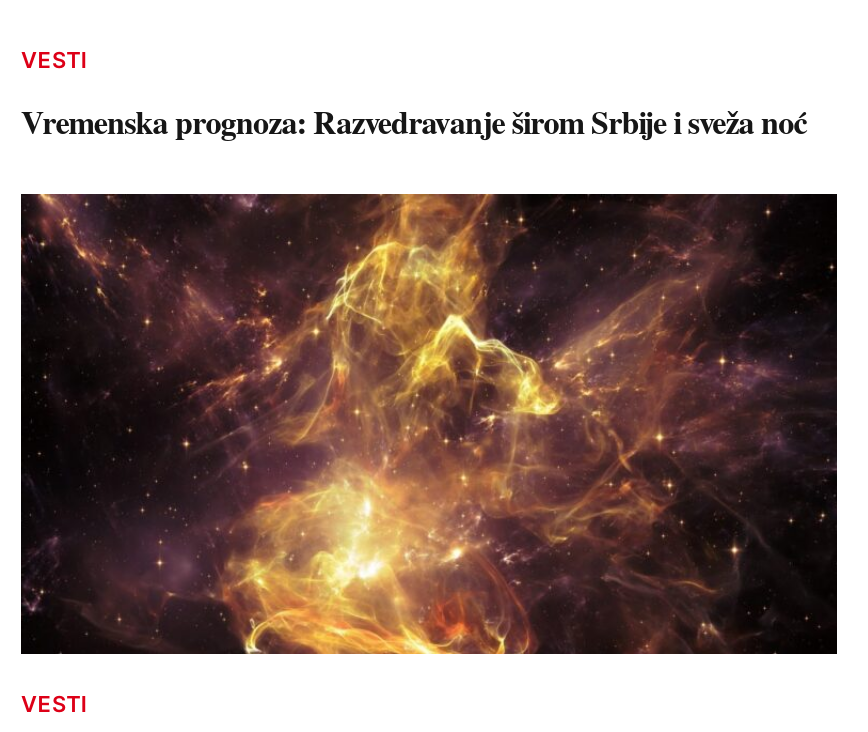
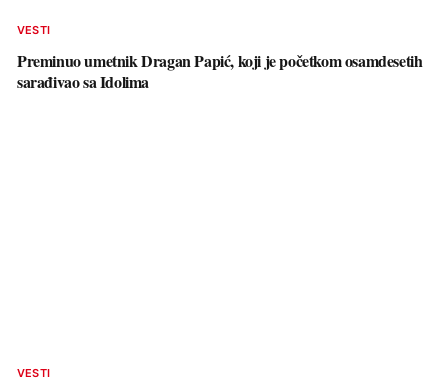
[21,98,807,144] Vremenska prognoza: Razvedravanje širom Srbije i sveža noć -> [17,49,422,93] Preminuo umetnik Dragan Papić, koji je početkom osamdesetih | sarađivao sa Idolima
[19,192,839,656] [image] -> none

